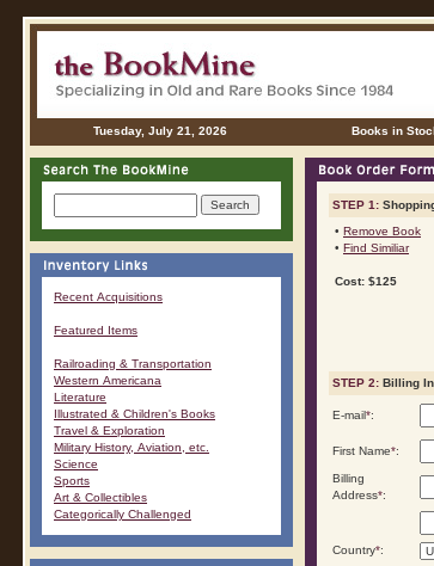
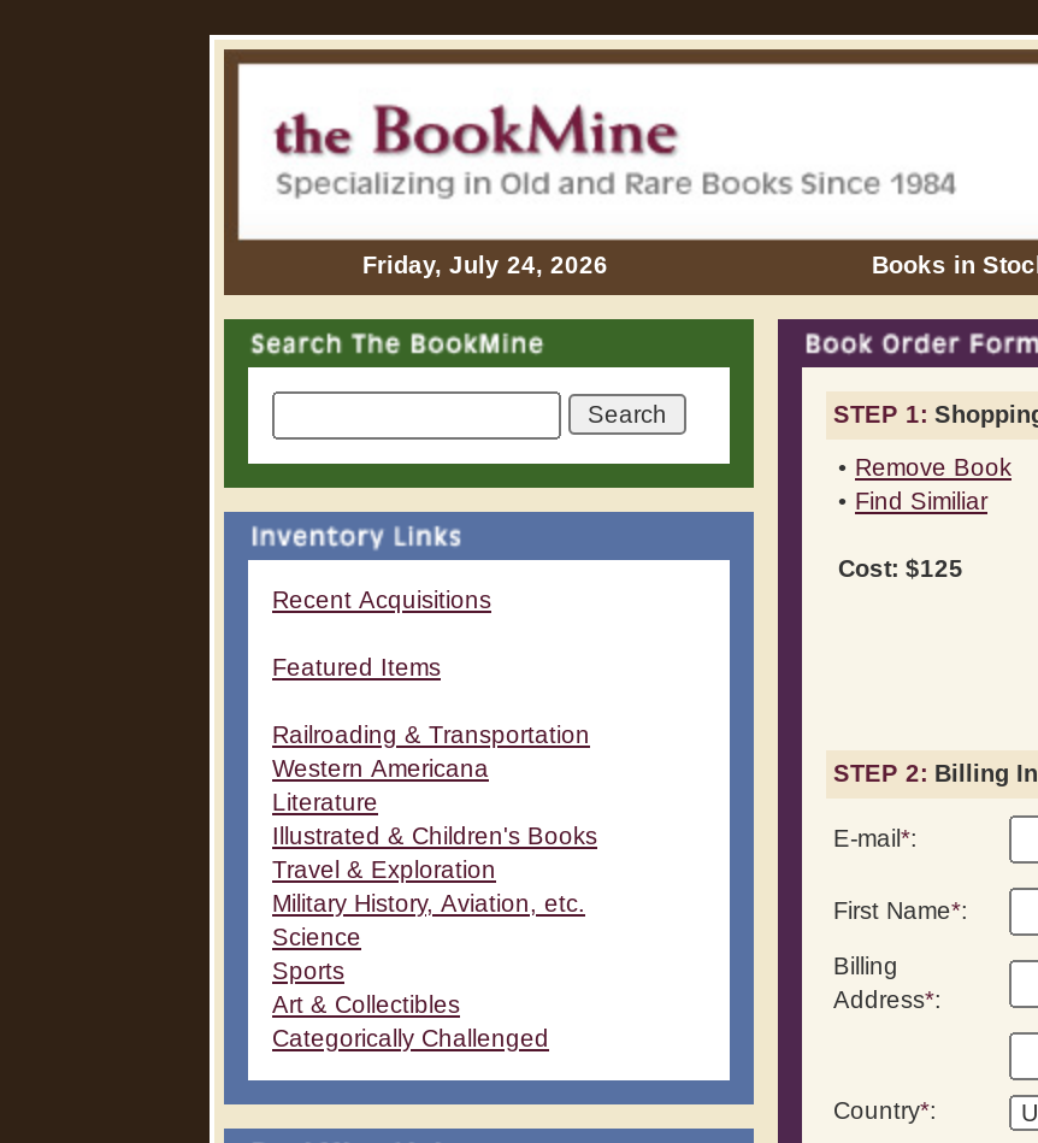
[93,124,227,137] Tuesday, July 21, 2026 -> [362,252,608,278] Friday, July 24, 2026

